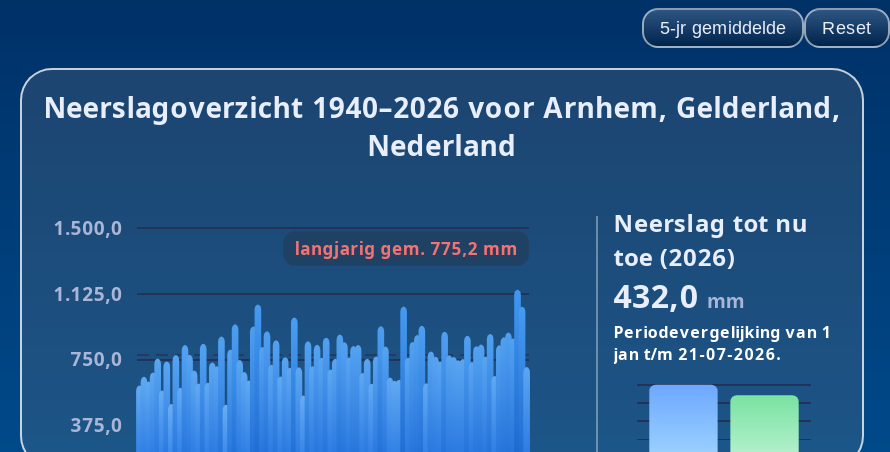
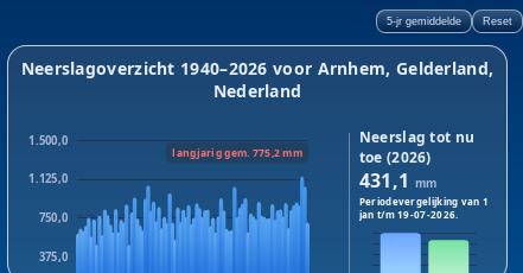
[613,275,744,319] 432,0 mm -> [359,168,437,194] 431,1 mm
[613,343,781,365] jan t/m 21-07-2026. -> [359,208,458,221] jan t/m 19-07-2026.

